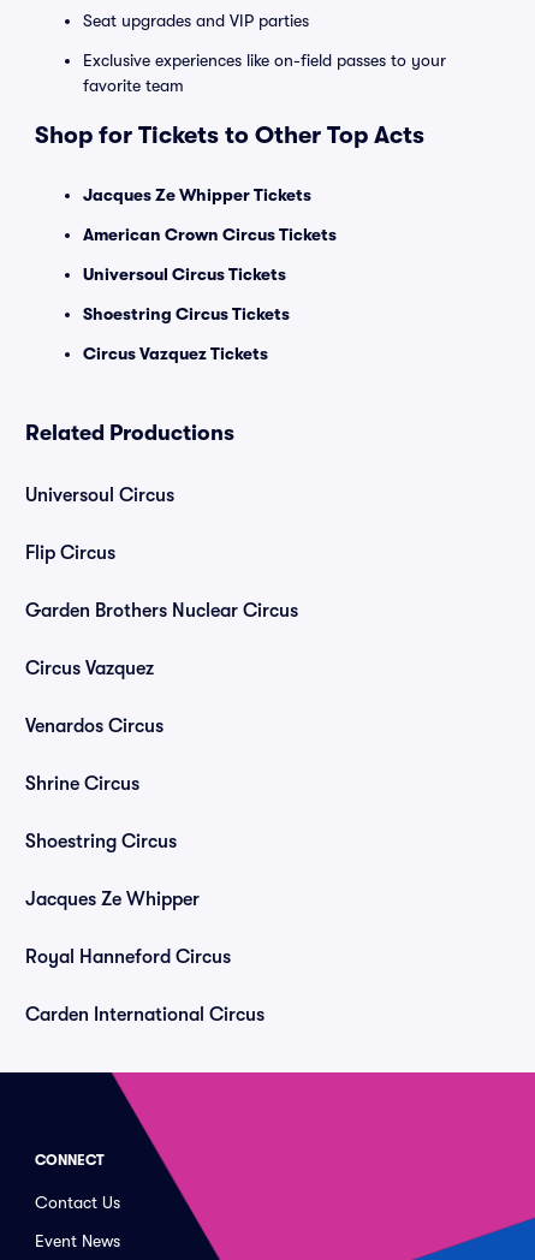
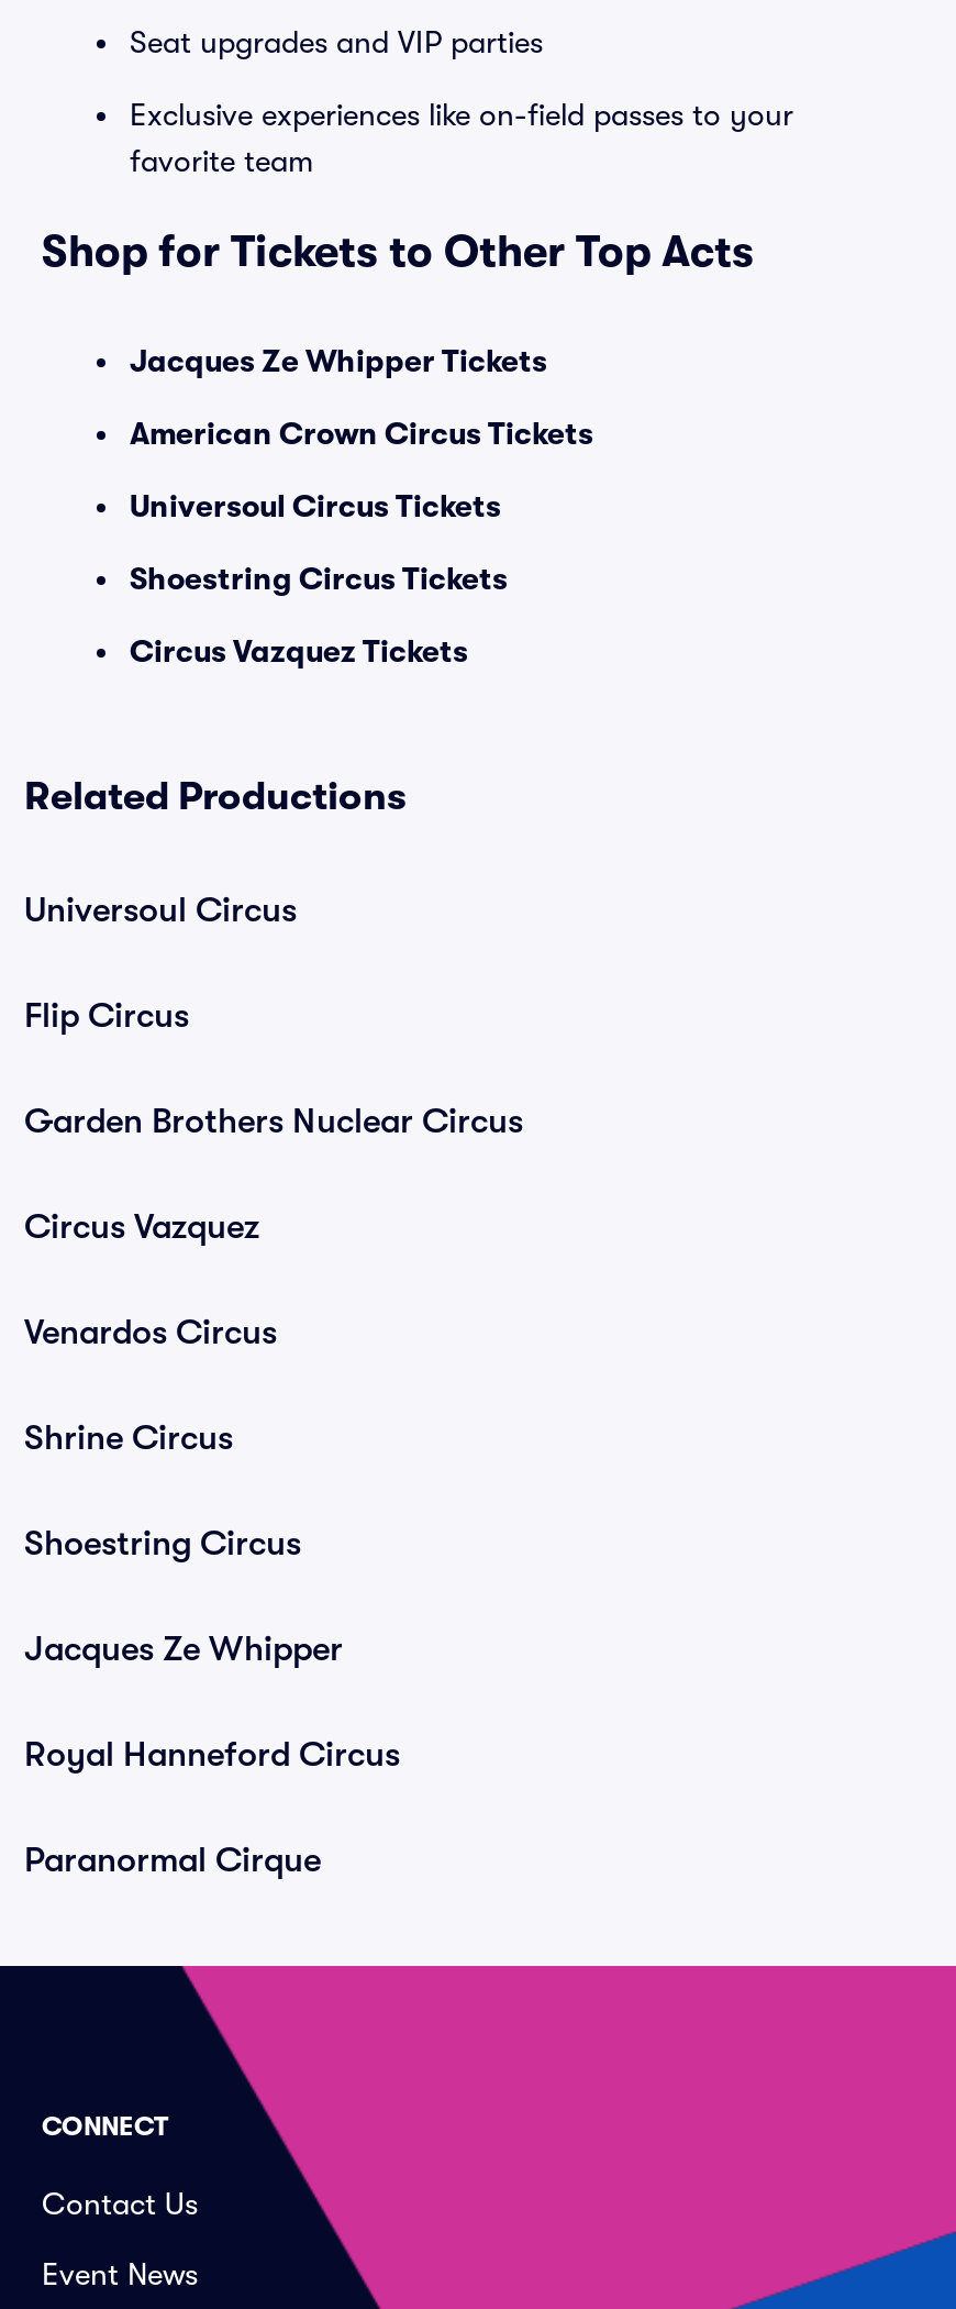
[25,1004,264,1026] Carden International Circus -> [24,1841,321,1880] Paranormal Cirque

